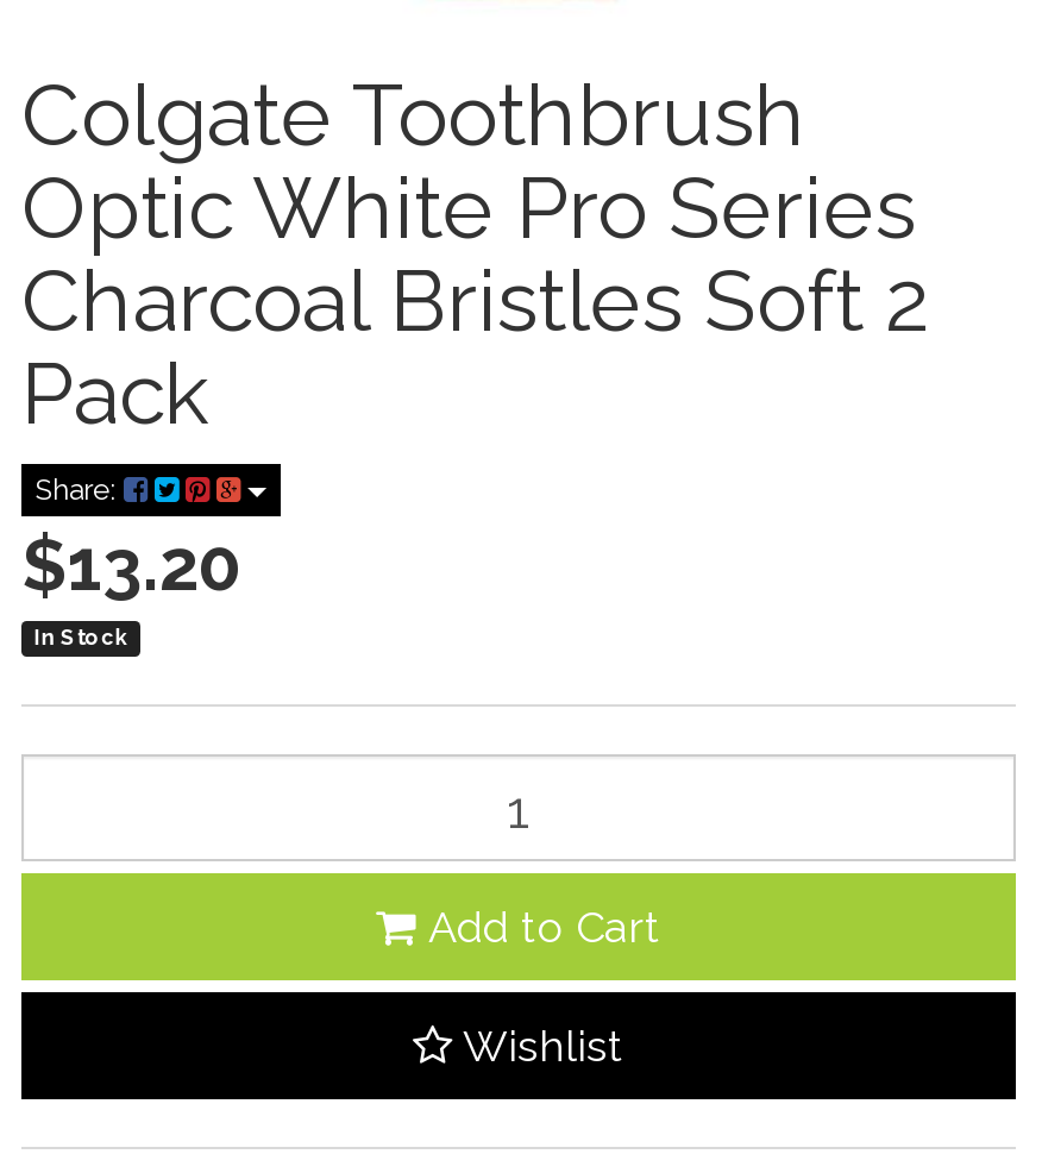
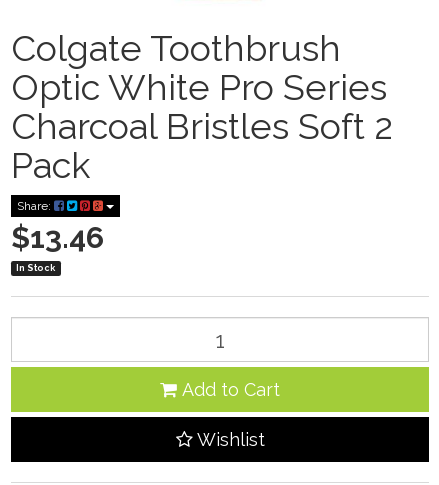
[21,524,240,607] $13.20 -> [11,220,104,255] $13.46

